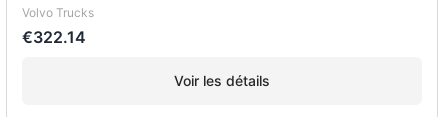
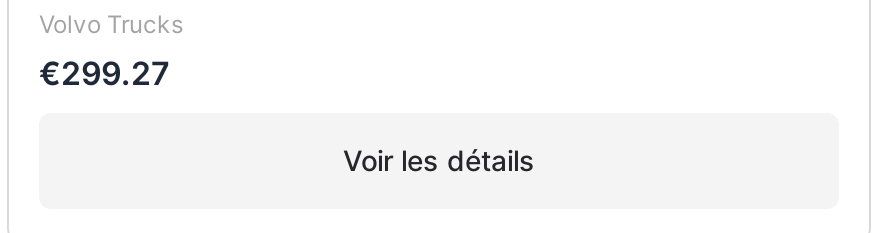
[22,27,86,47] €322.14 -> [39,53,169,93] €299.27

